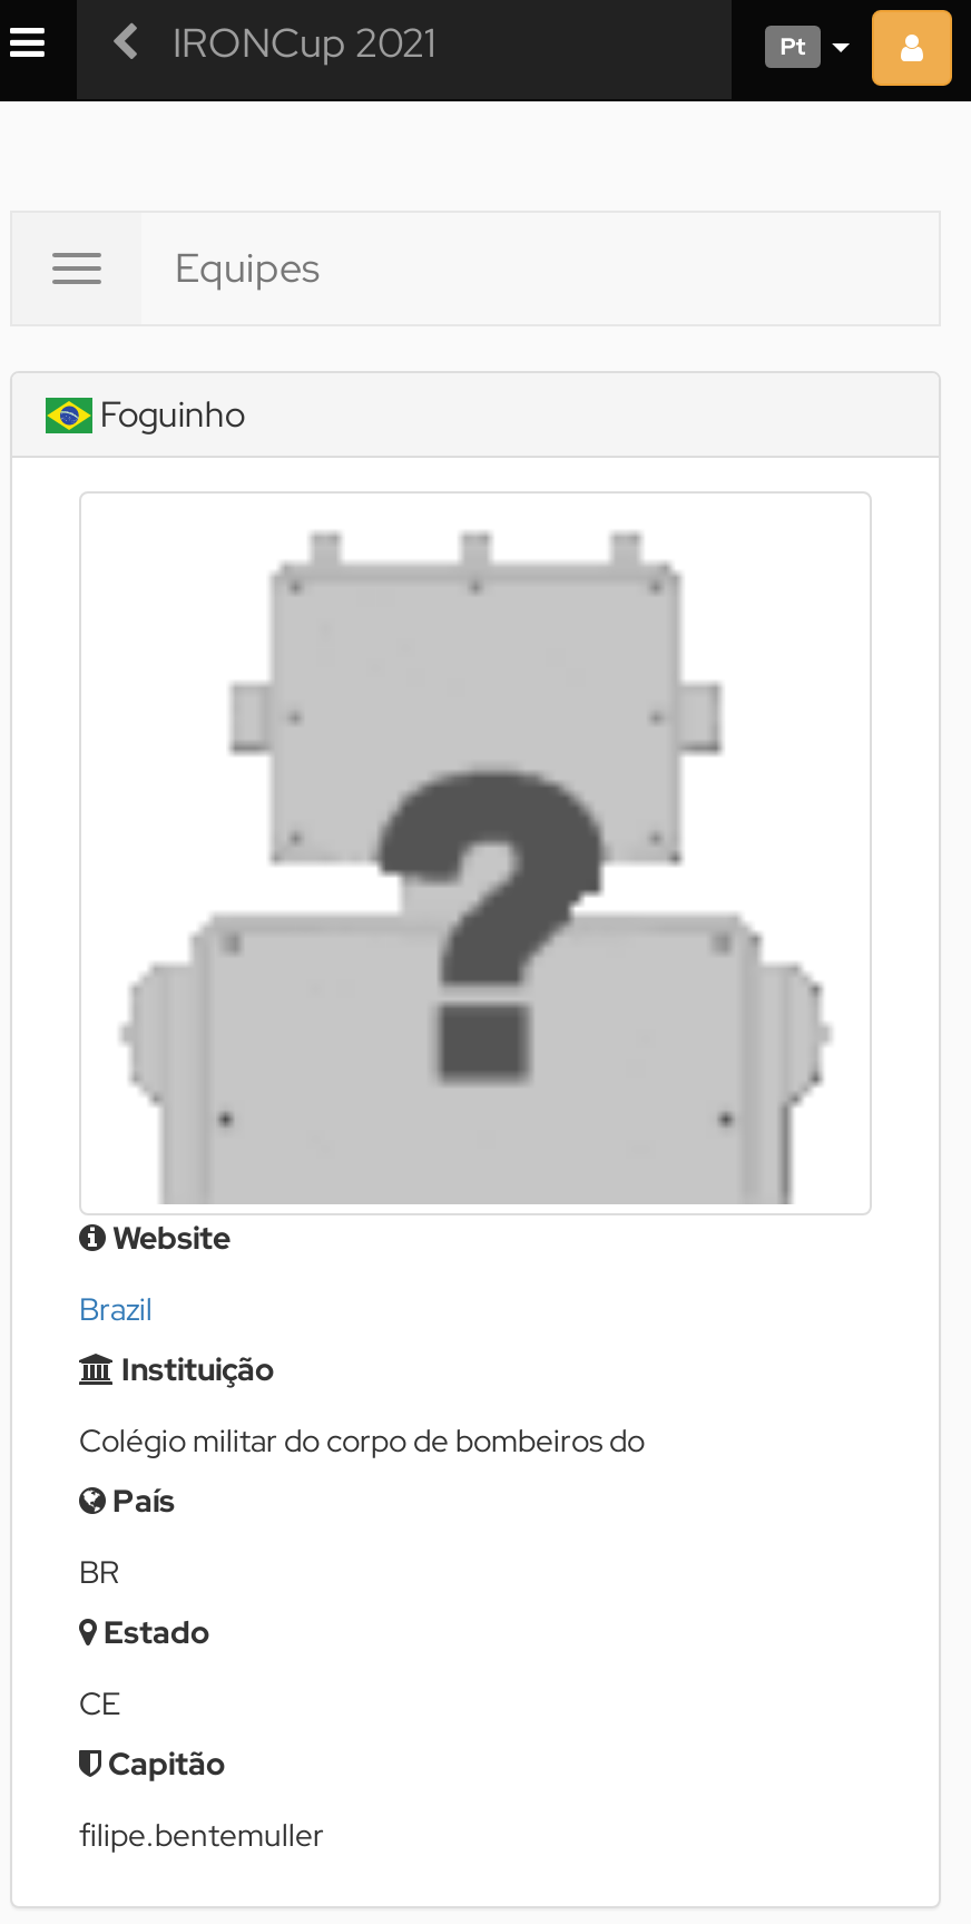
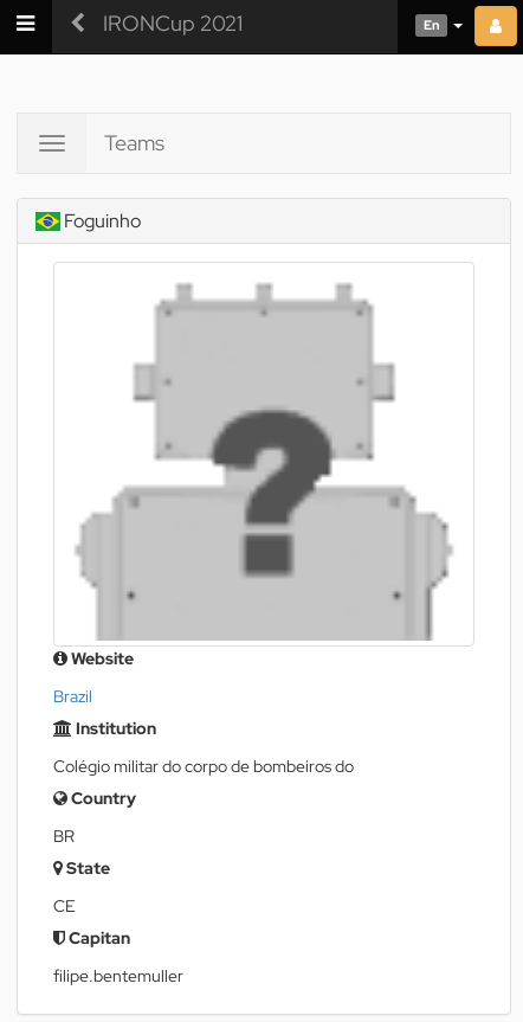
[780,30,807,61] Pt -> [423,17,440,33] En
[175,242,320,293] Equipes -> [104,129,164,156] Teams
[115,1348,275,1388] Instituição -> [72,717,156,738] Institution
[106,1479,175,1520] País -> [67,787,136,808] Country
[97,1611,210,1651] Estado -> [63,857,110,878] State
[101,1742,226,1783] Capitão -> [65,927,130,948] Capitan

